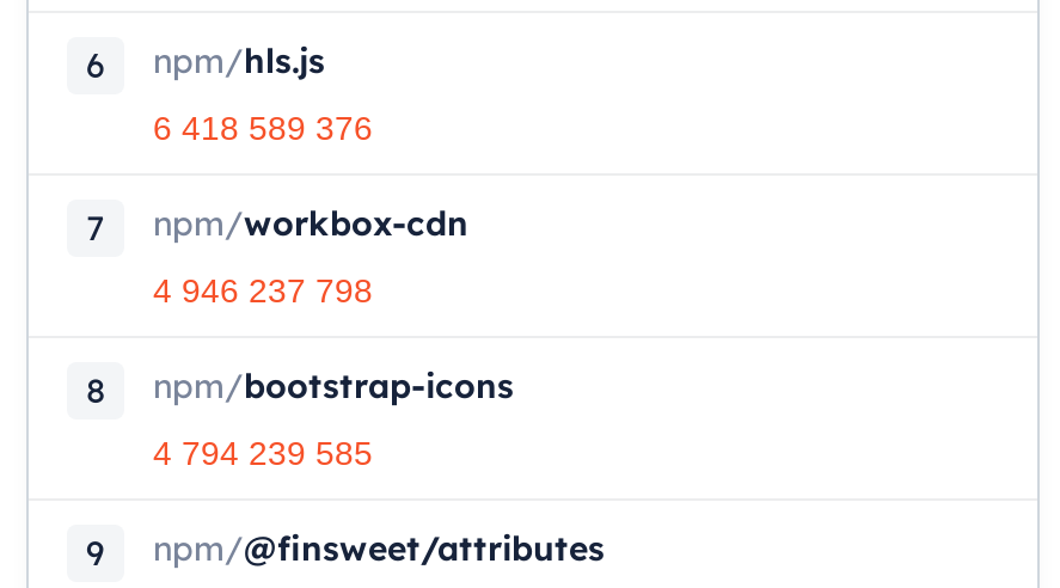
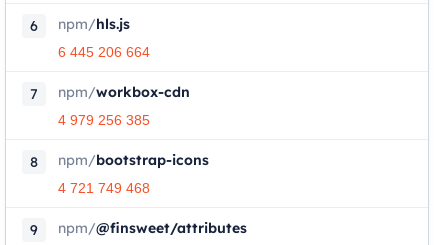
[153,109,373,147] 6 418 589 376 -> [58,44,150,60] 6 445 206 664
[153,271,373,310] 4 946 237 798 -> [58,112,150,128] 4 979 256 385
[153,434,373,472] 4 794 239 585 -> [58,180,150,196] 4 721 749 468

